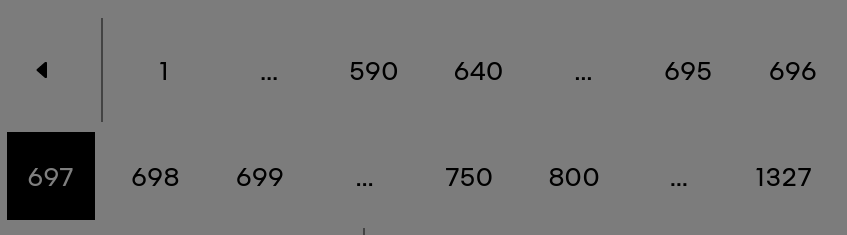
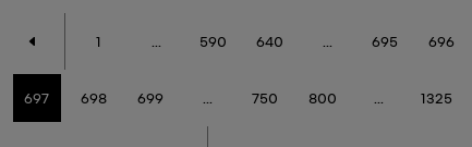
[756,157,812,191] 1327 -> [421,88,452,107] 1325

